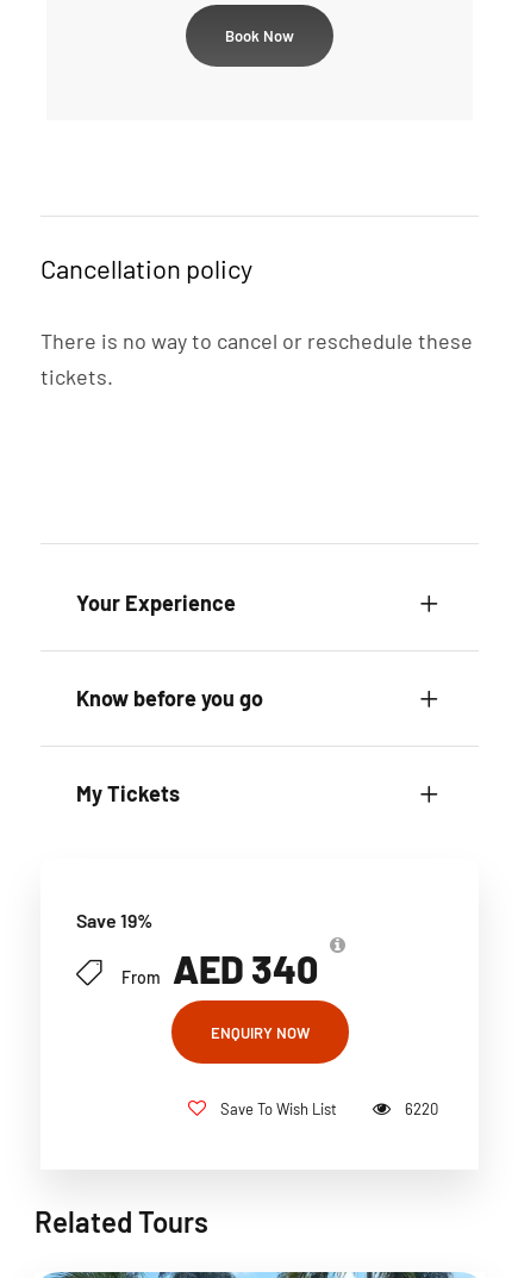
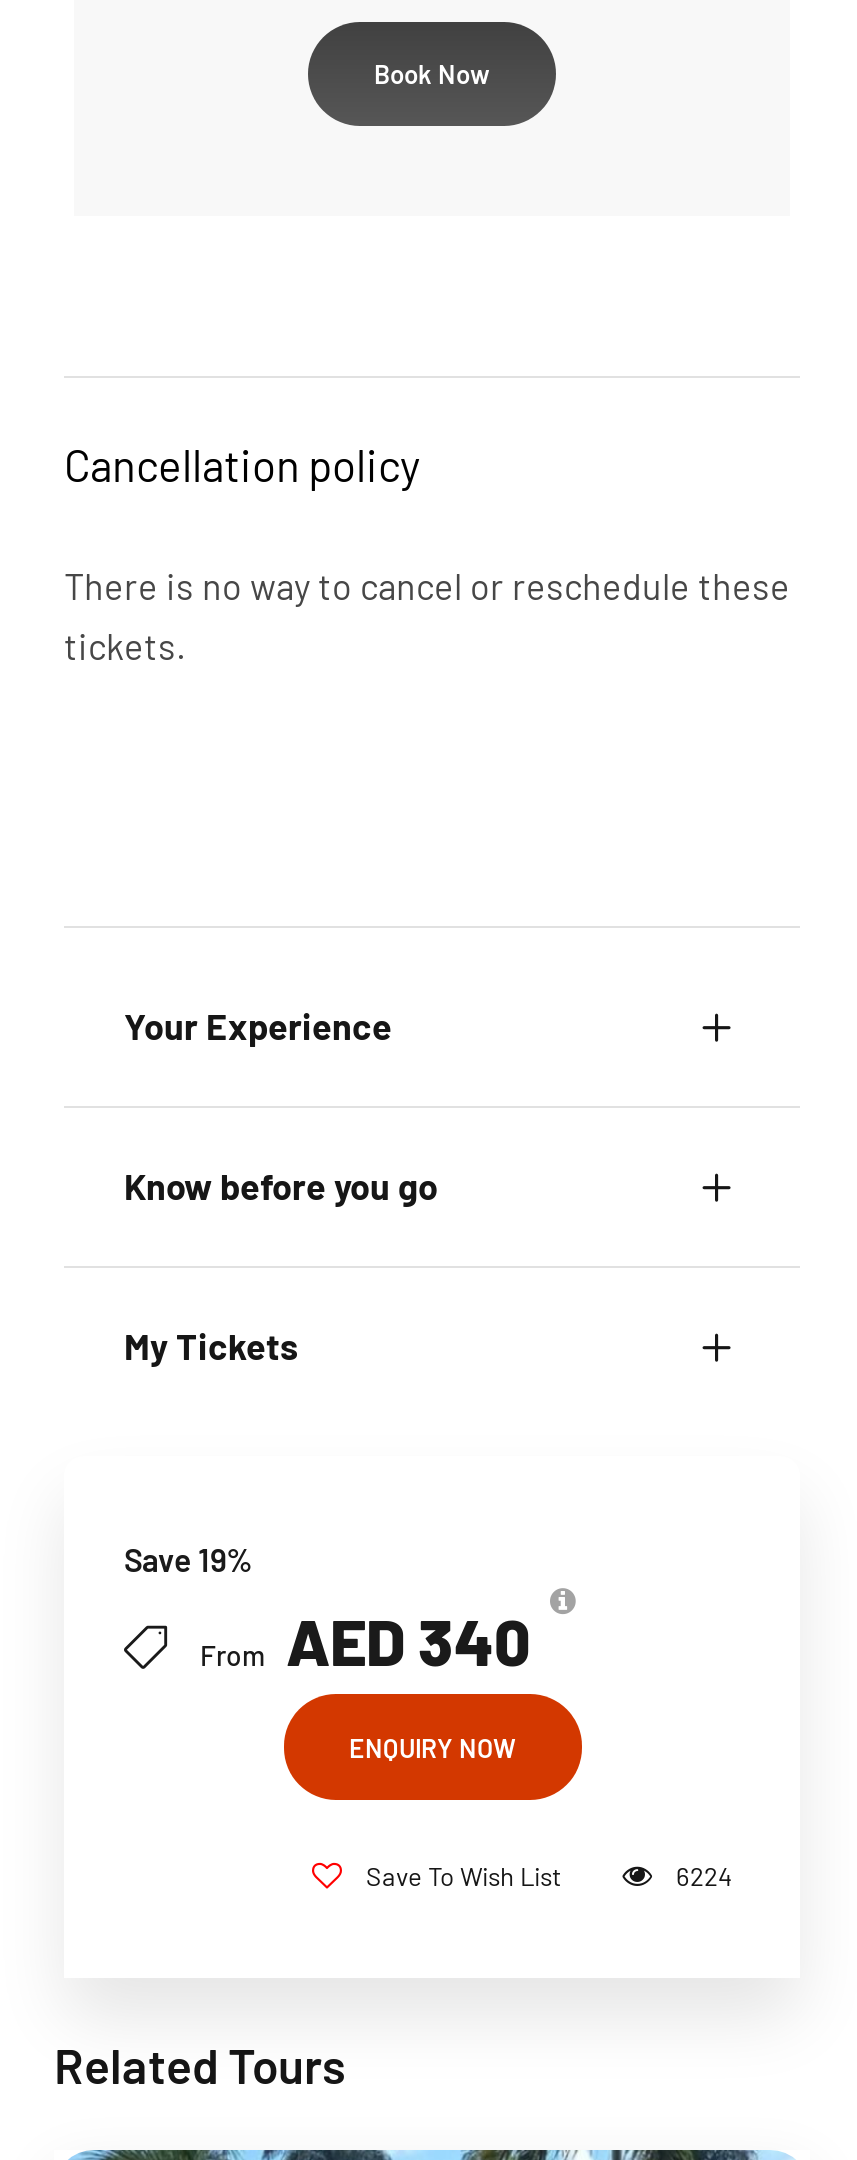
[405,1100,438,1119] 6220 -> [676,1860,732,1892] 6224

